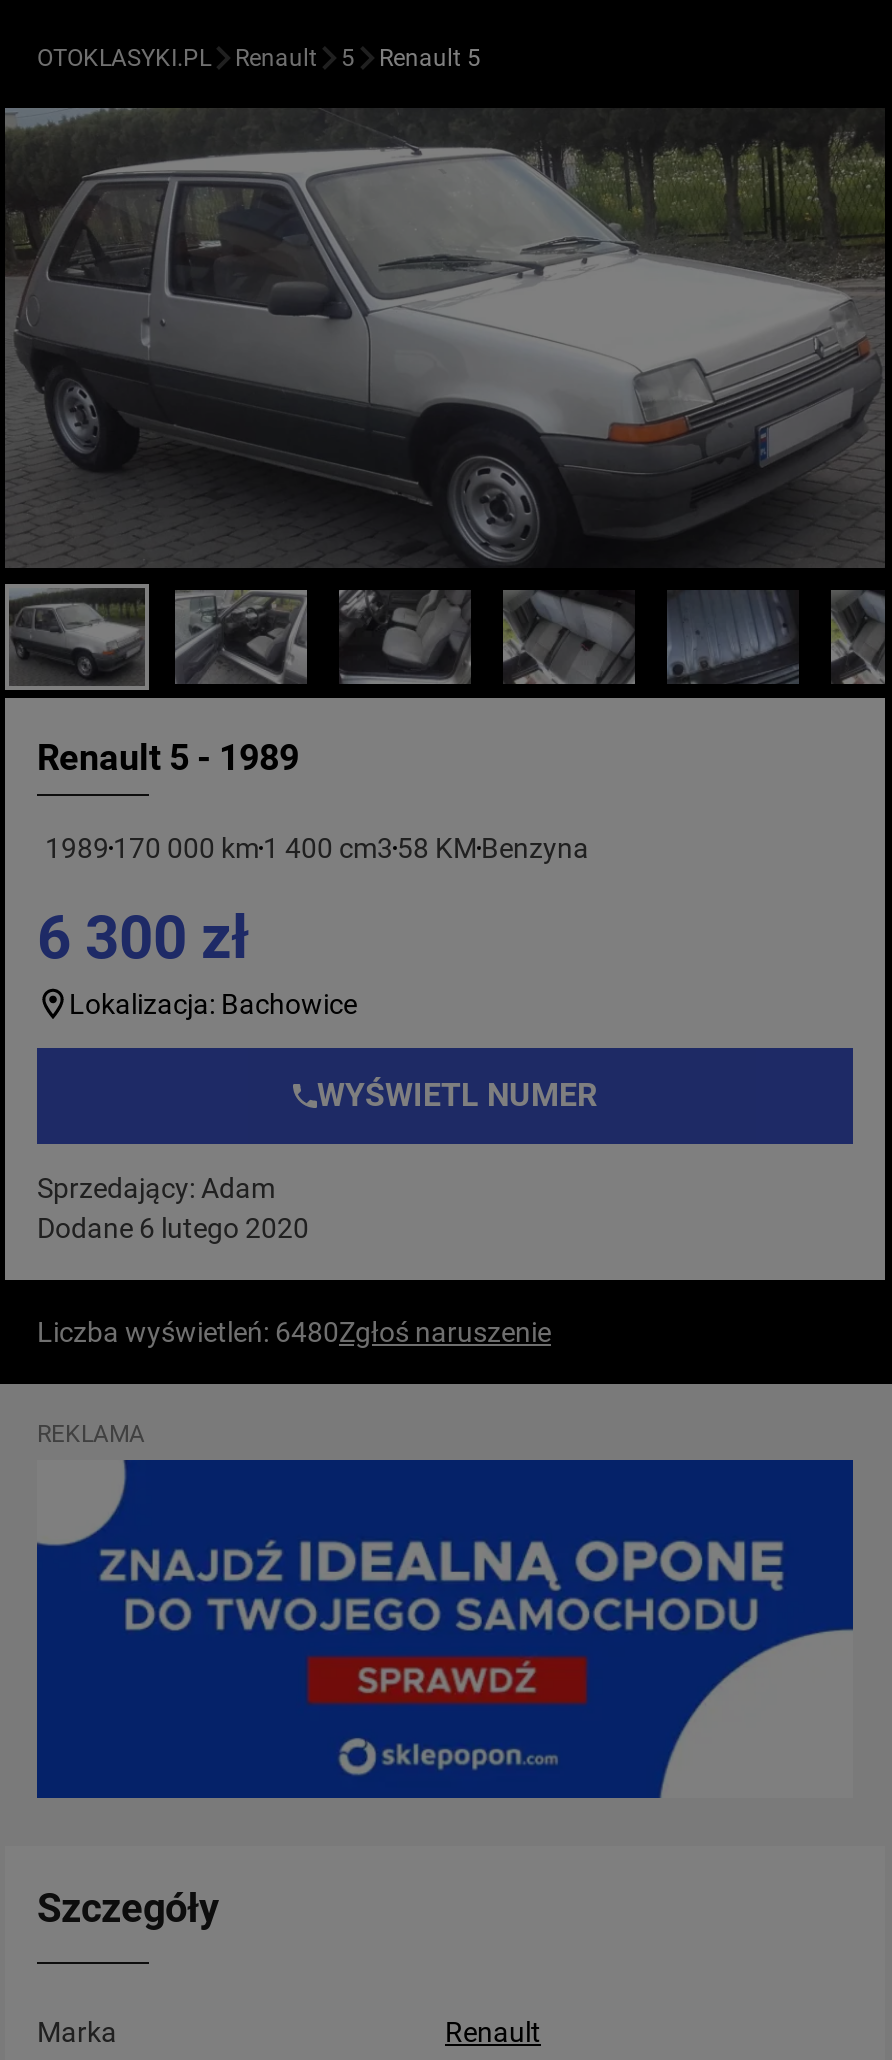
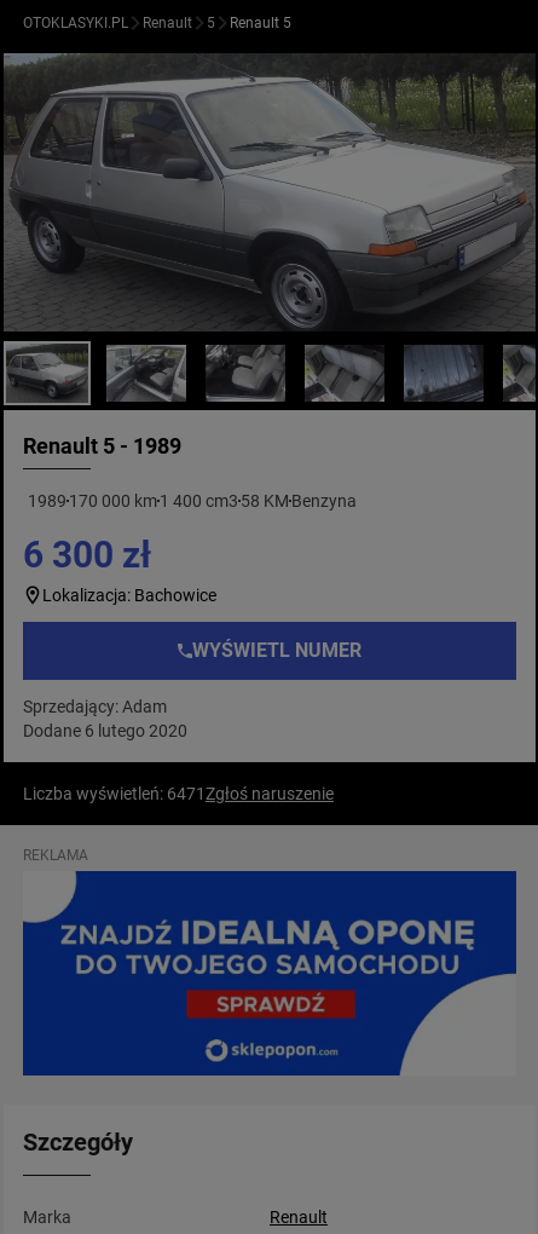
[37,1316,551,1348] Liczba wyświetleń: 6480Zgłoś naruszenie -> [23,784,334,803] Liczba wyświetleń: 6471Zgłoś naruszenie

